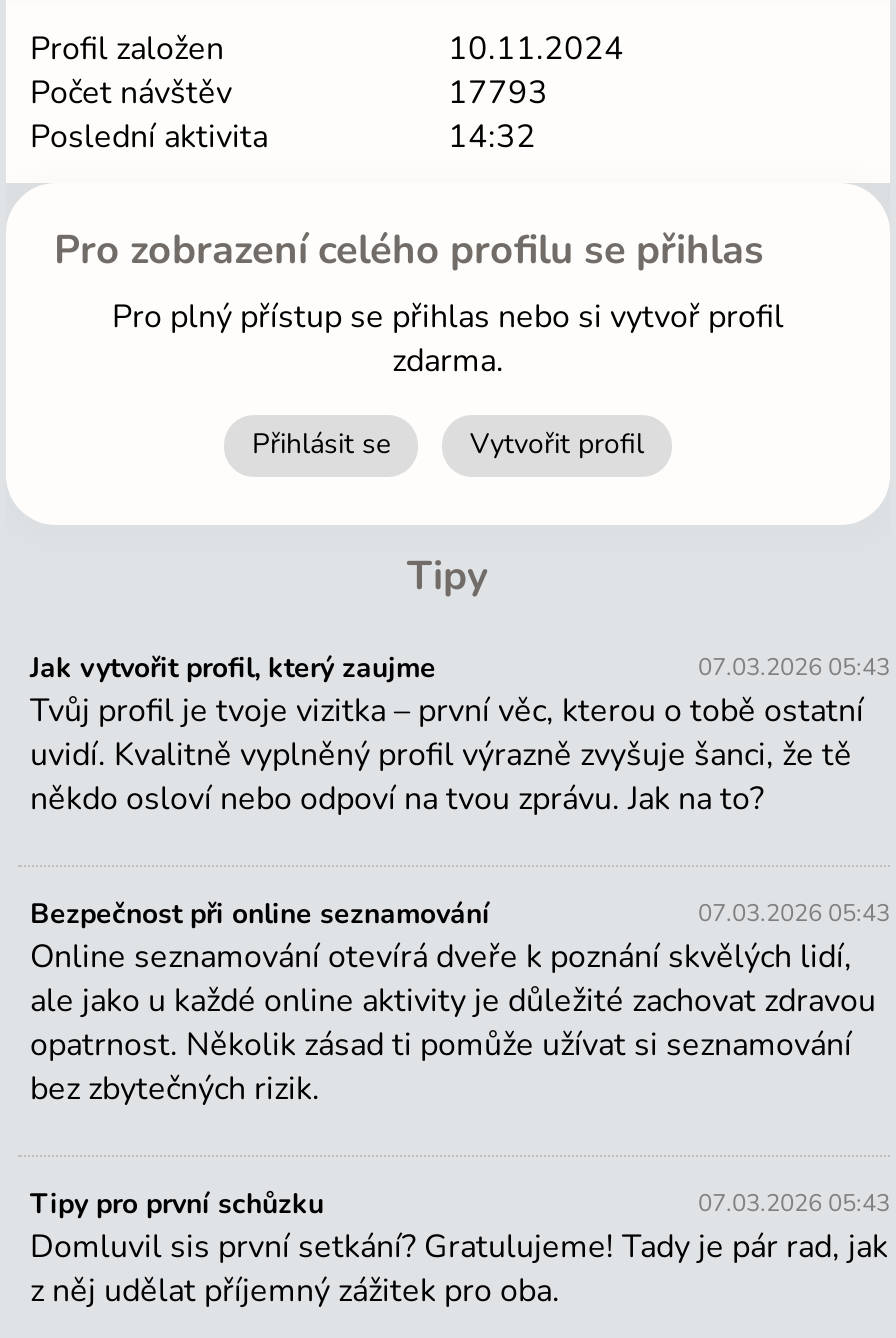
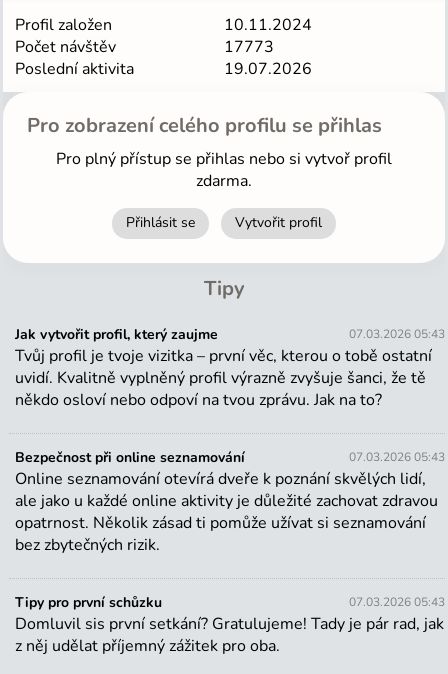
[448,71,548,115] 17793 -> [224,36,274,58] 17773
[448,115,536,159] 14:32 -> [224,58,312,80] 19.07.2026

